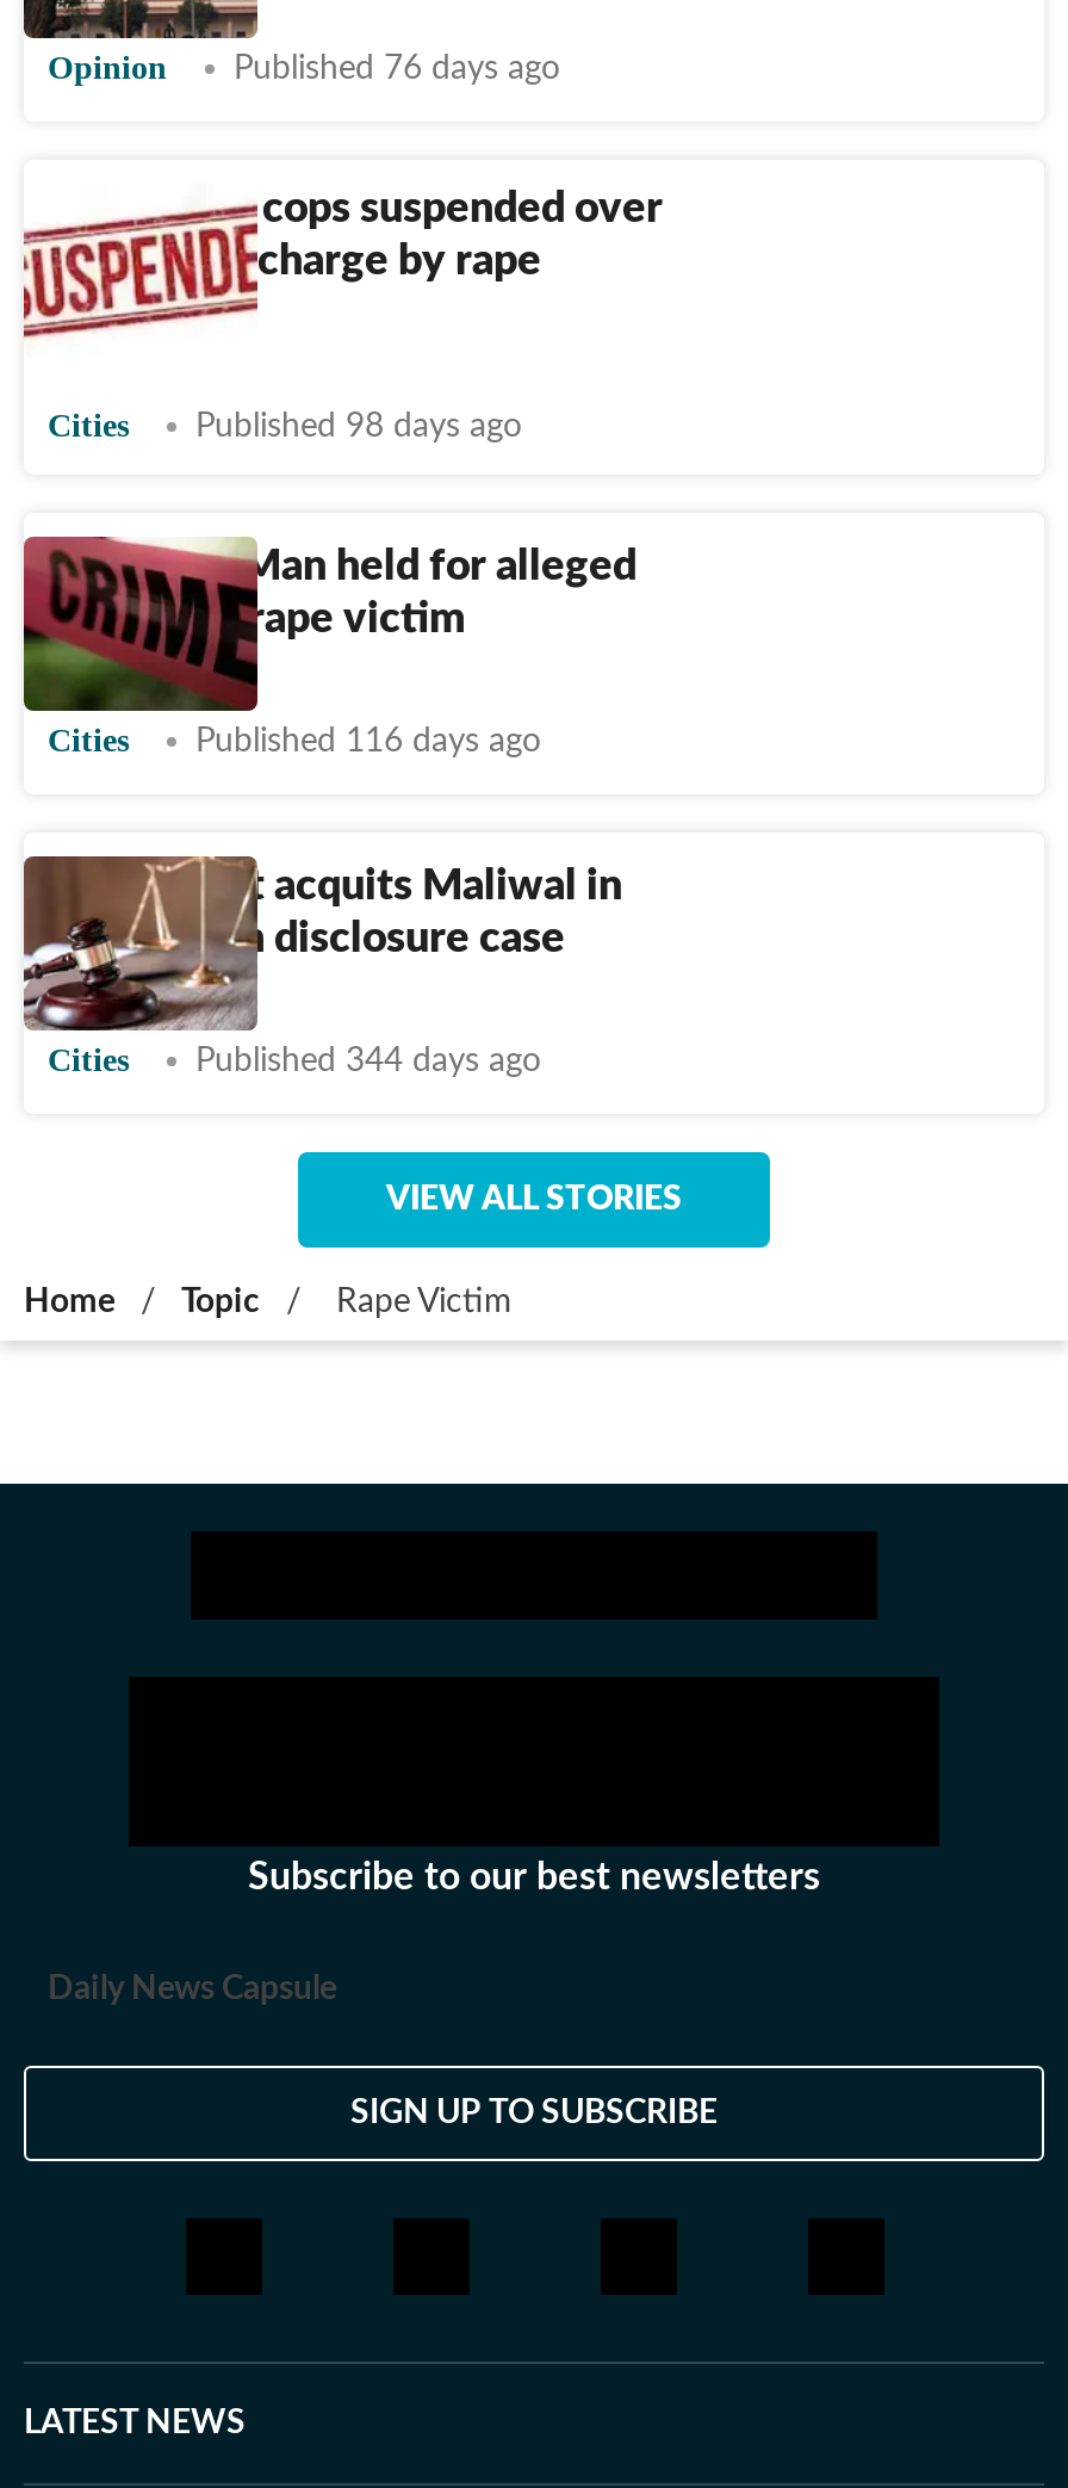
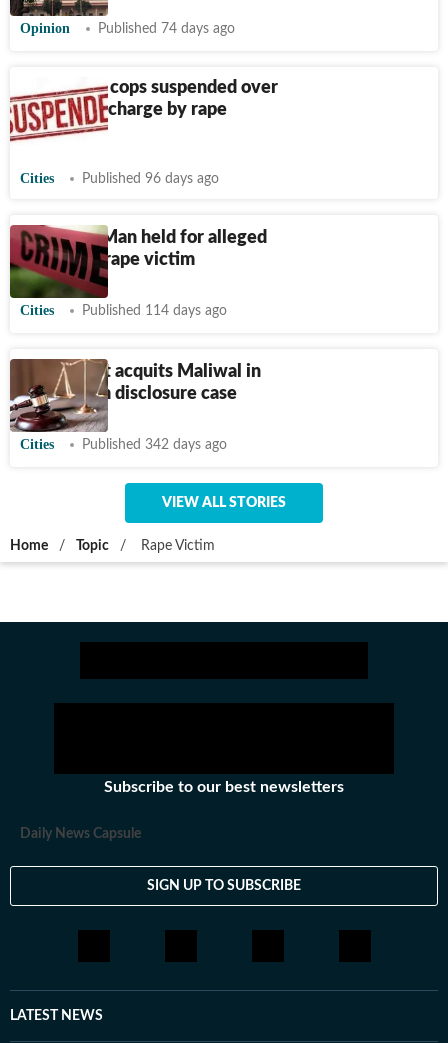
[234,52,560,86] Published 76 days ago -> [98,22,235,36] Published 74 days ago
[195,410,522,444] Published 98 days ago -> [82,172,219,186] Published 96 days ago
[195,725,541,759] Published 116 days ago -> [82,304,227,318] Published 114 days ago
[195,1045,541,1078] Published 344 days ago -> [82,438,227,452] Published 342 days ago

